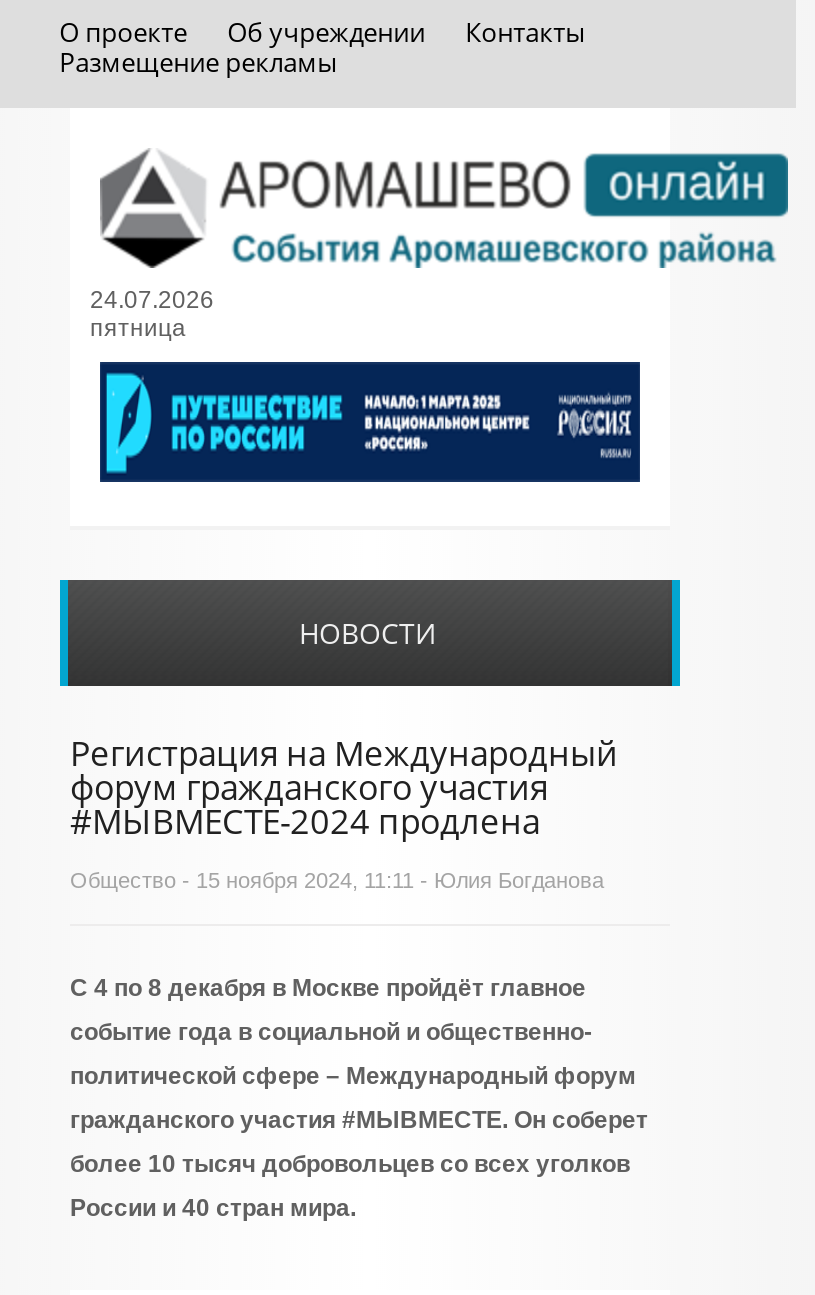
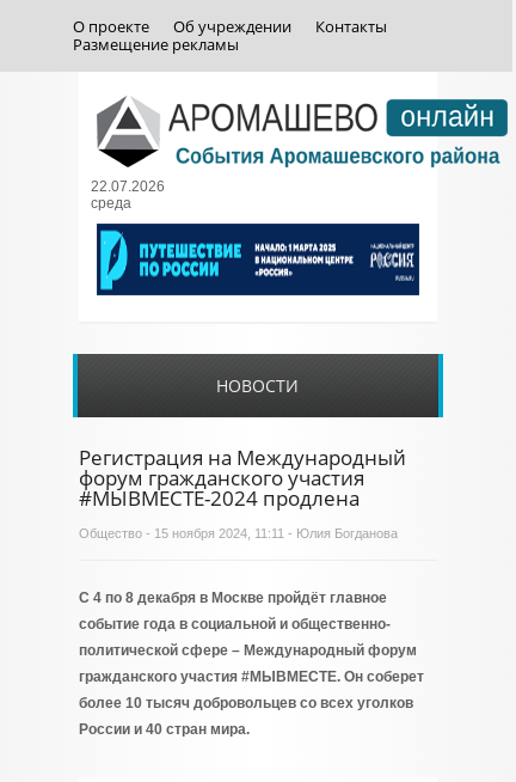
[90,286,214,342] 24.07.2026 | пятница -> [91,178,165,212] 22.07.2026 | среда

